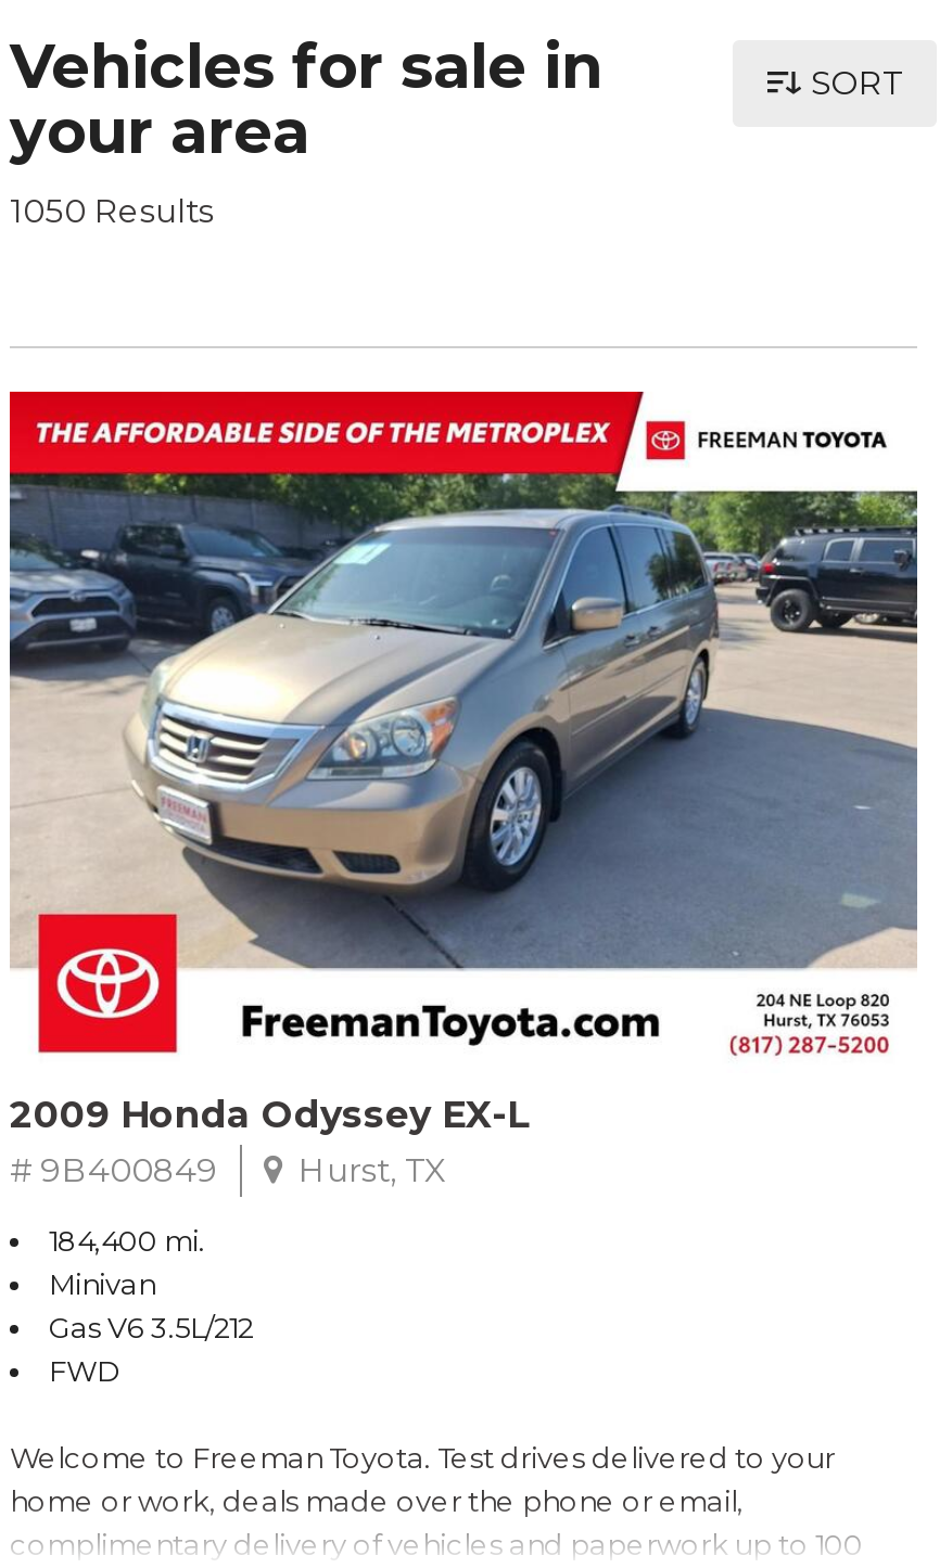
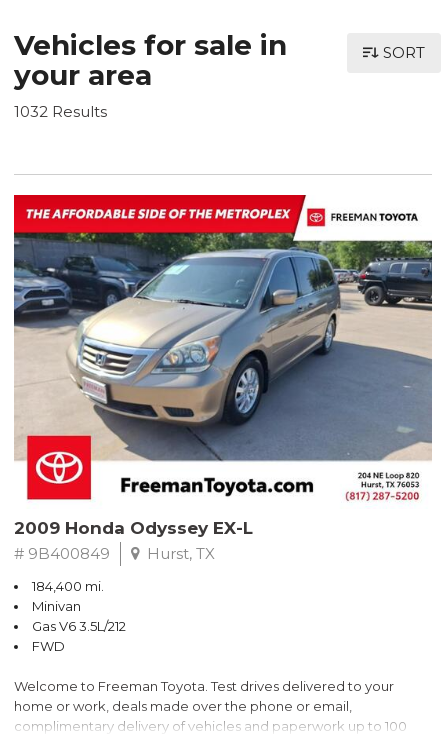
[10,190,214,231] 1050 Results -> [14,102,107,121] 1032 Results

